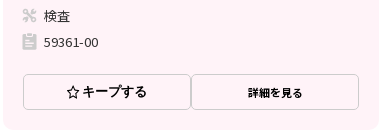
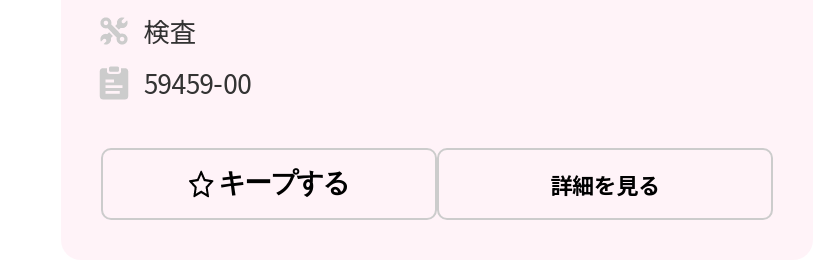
[44,31,98,50] 59361-00 -> [144,63,252,101] 59459-00

